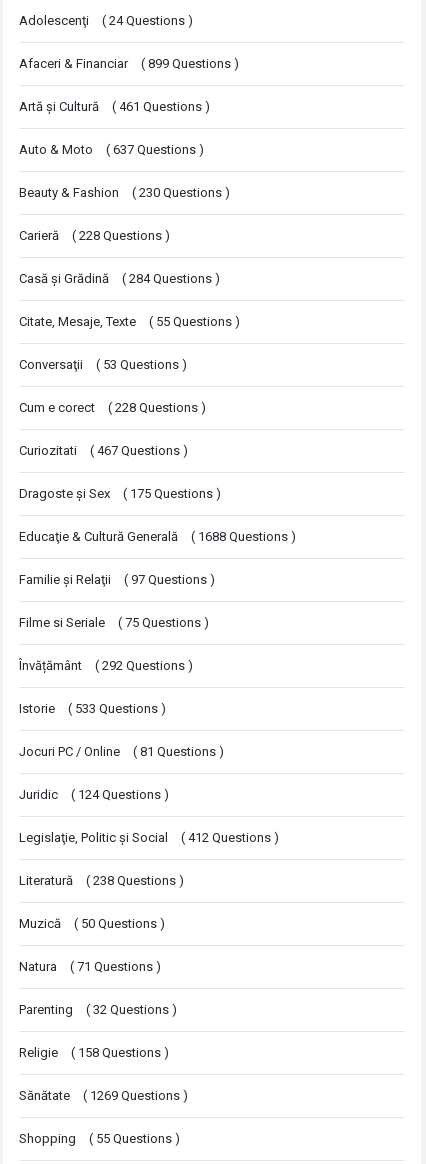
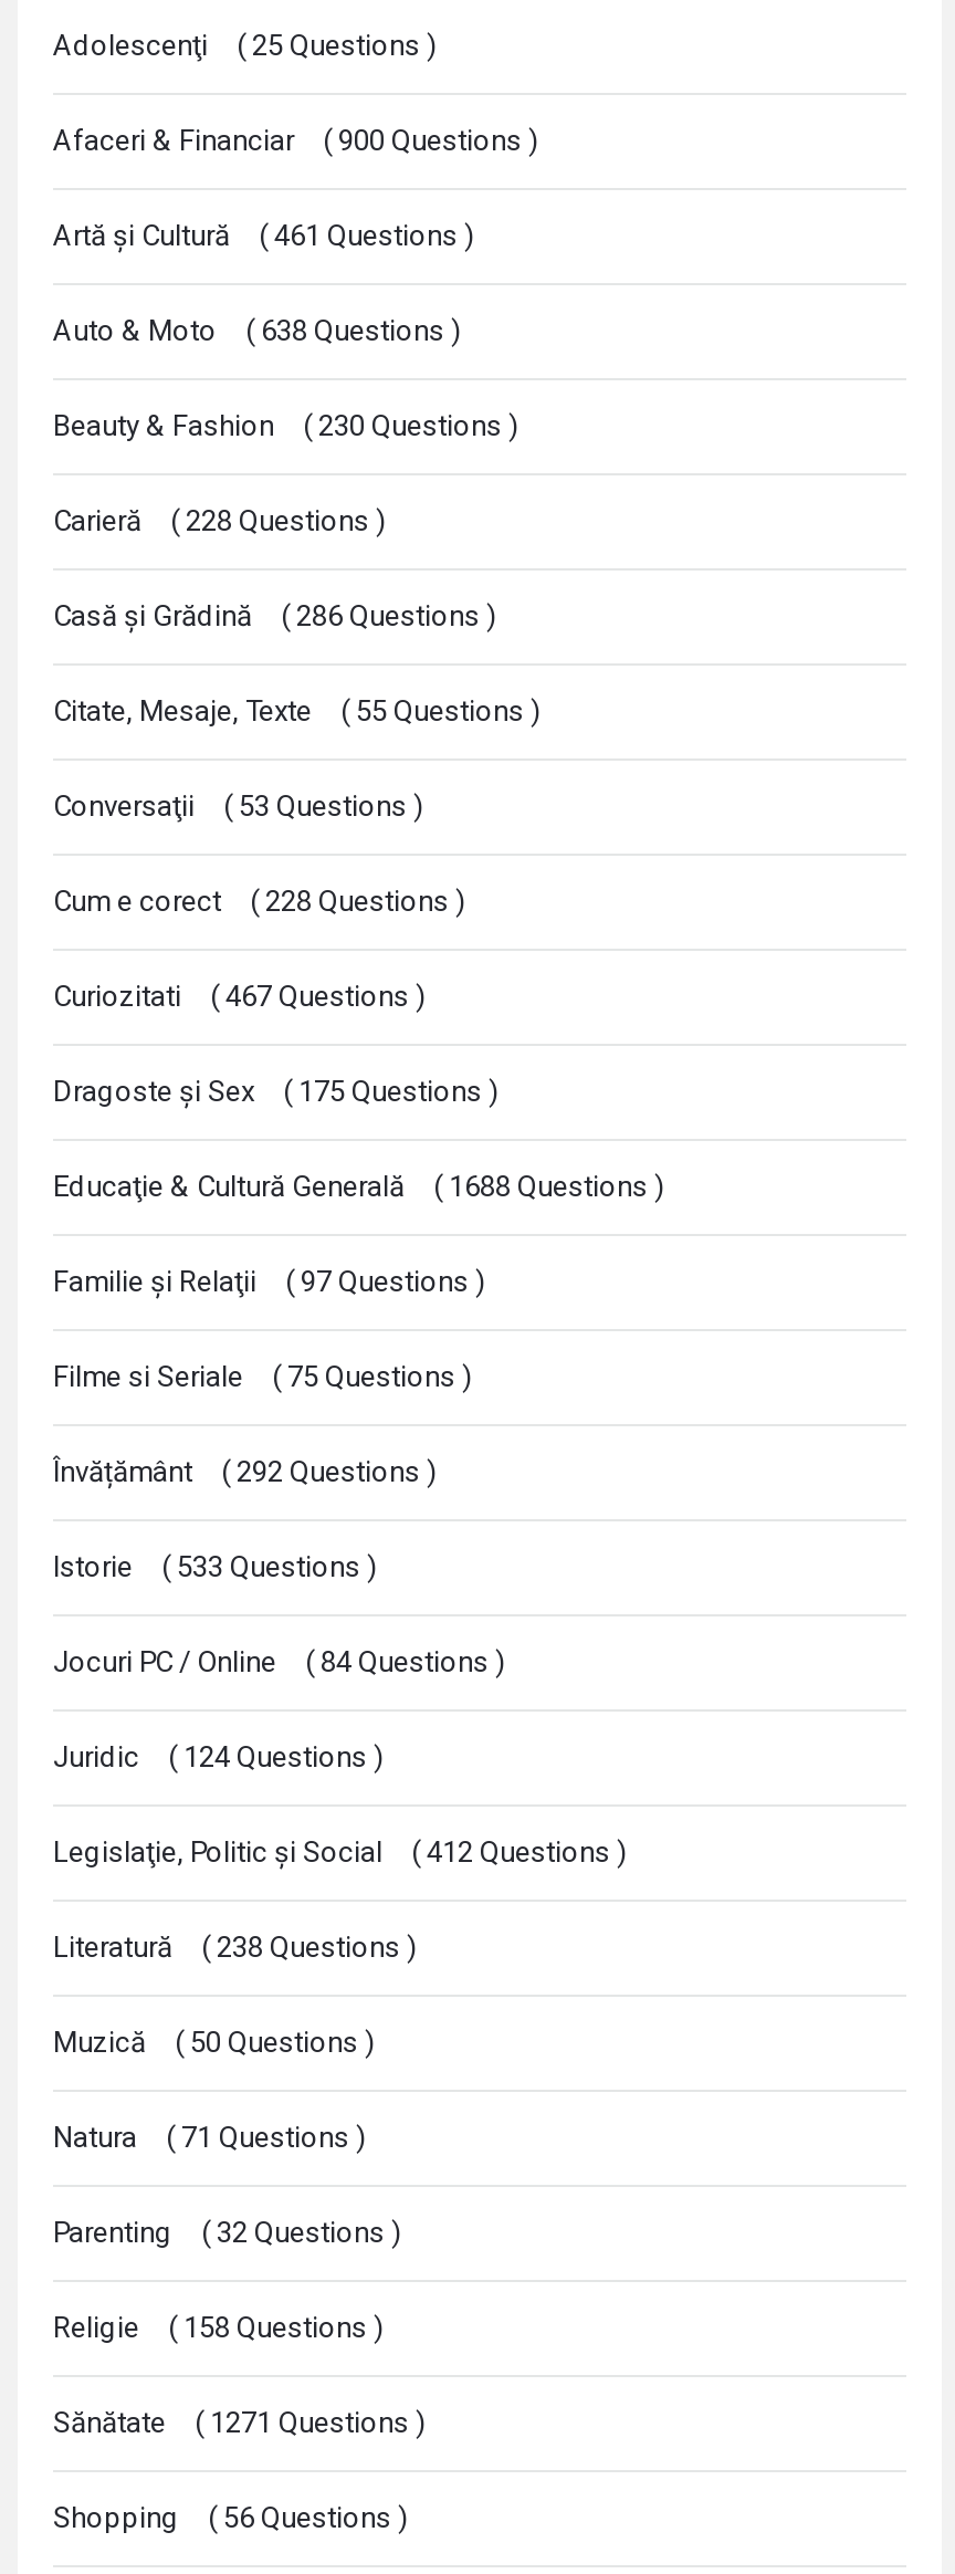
[19,13,193,28] Adolescenţi ( 24 Questions ) -> [53,29,438,62] Adolescenţi ( 25 Questions )
[19,56,239,71] Afaceri & Financiar ( 899 Questions ) -> [53,124,539,157] Afaceri & Financiar ( 900 Questions )
[19,142,204,157] Auto & Moto ( 637 Questions ) -> [53,314,462,347] Auto & Moto ( 638 Questions )
[19,271,220,286] Casă şi Grădină ( 284 Questions ) -> [53,599,497,632] Casă şi Grădină ( 286 Questions )
[19,744,224,759] Jocuri PC / Online ( 81 Questions ) -> [53,1645,506,1678] Jocuri PC / Online ( 84 Questions )
[19,1088,188,1103] Sănătate ( 1269 Questions ) -> [53,2406,427,2439] Sănătate ( 1271 Questions )
[19,1131,180,1146] Shopping ( 55 Questions ) -> [53,2501,409,2534] Shopping ( 56 Questions )

